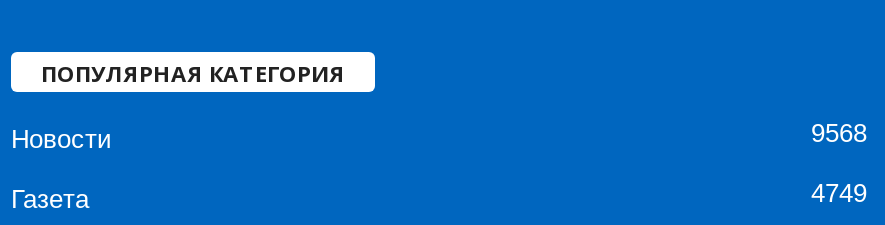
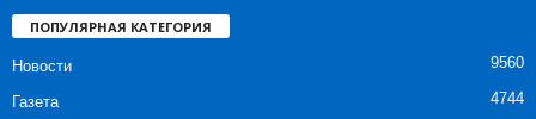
[811,119,867,149] 9568 -> [491,54,524,72] 9560
[811,179,867,209] 4749 -> [491,90,524,108] 4744

